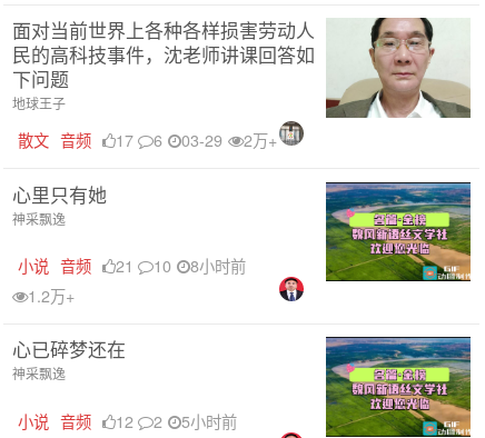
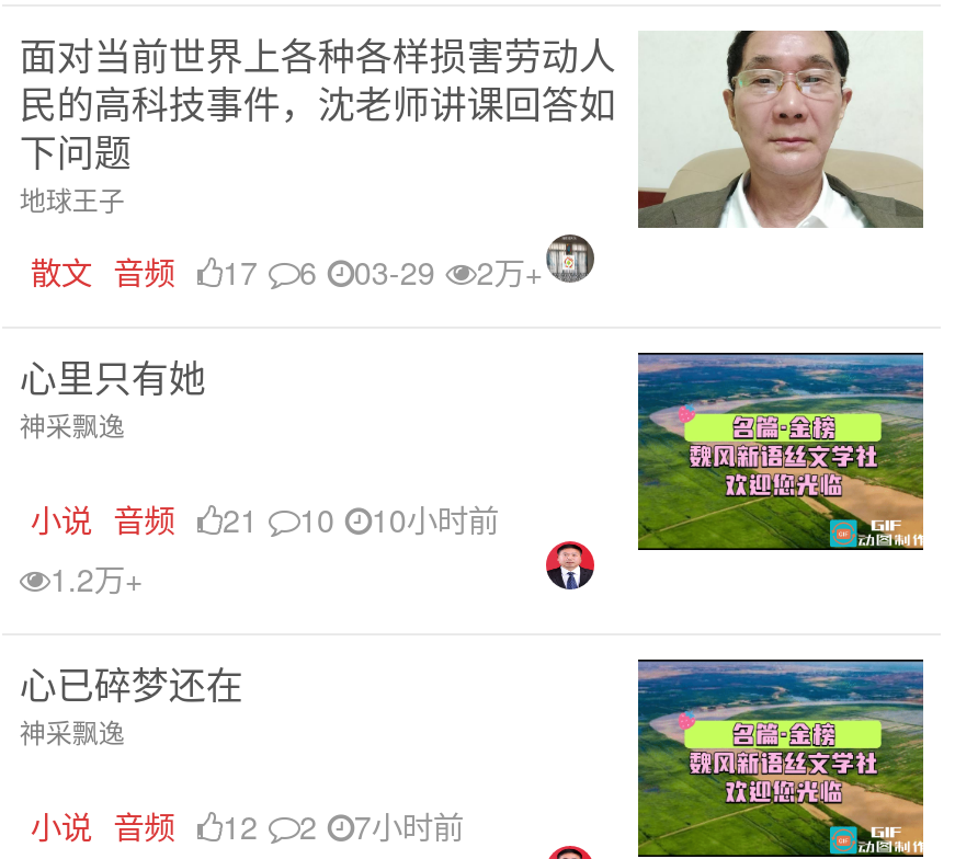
[18,255,246,277] 小说 音频 21 10 8小时前 -> [30,498,499,542] 小说 音频 21 10 10小时前
[182,410,237,433] 5小时前 -> [354,804,464,848] 7小时前

